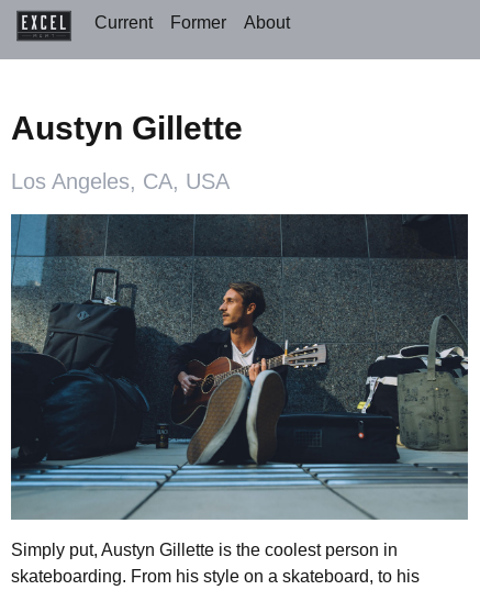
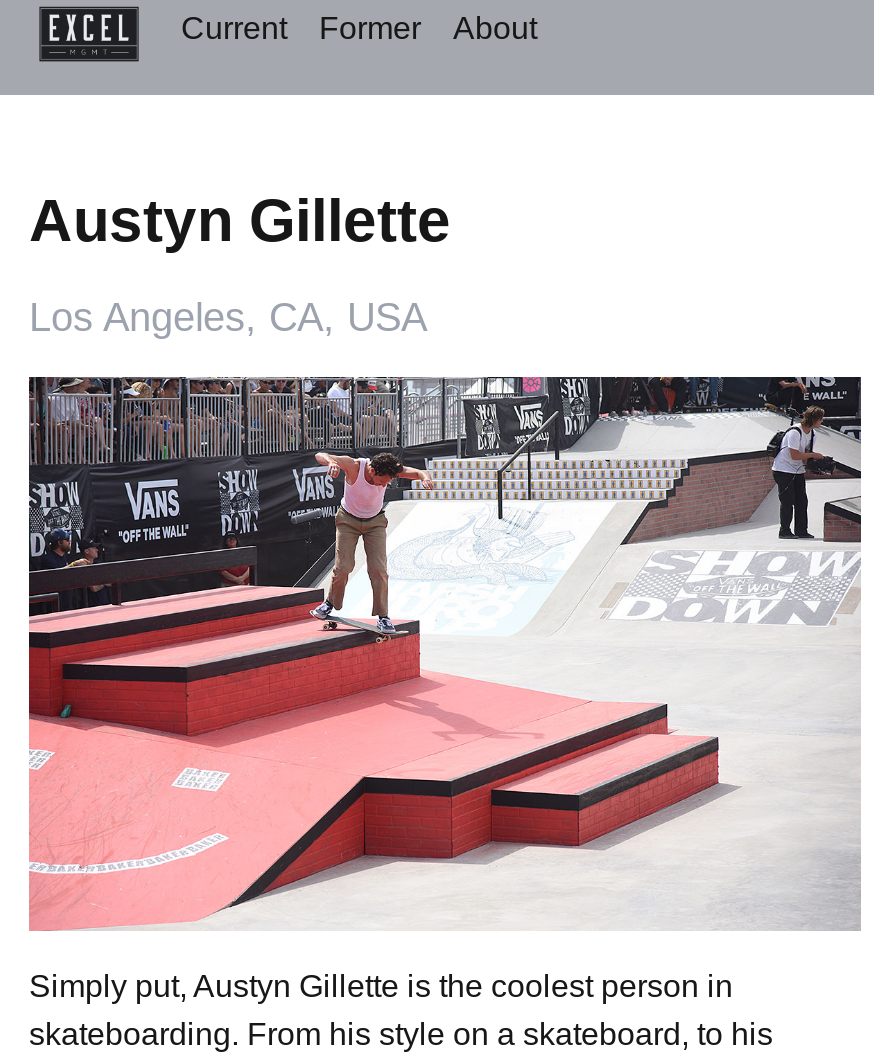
[10,213,469,521] [image] -> [27,375,861,933] [image]

